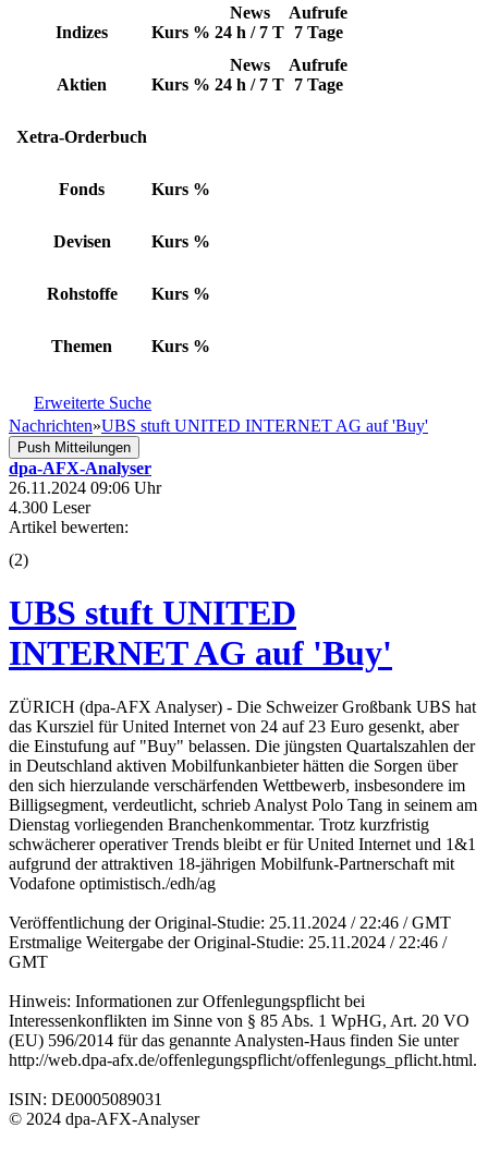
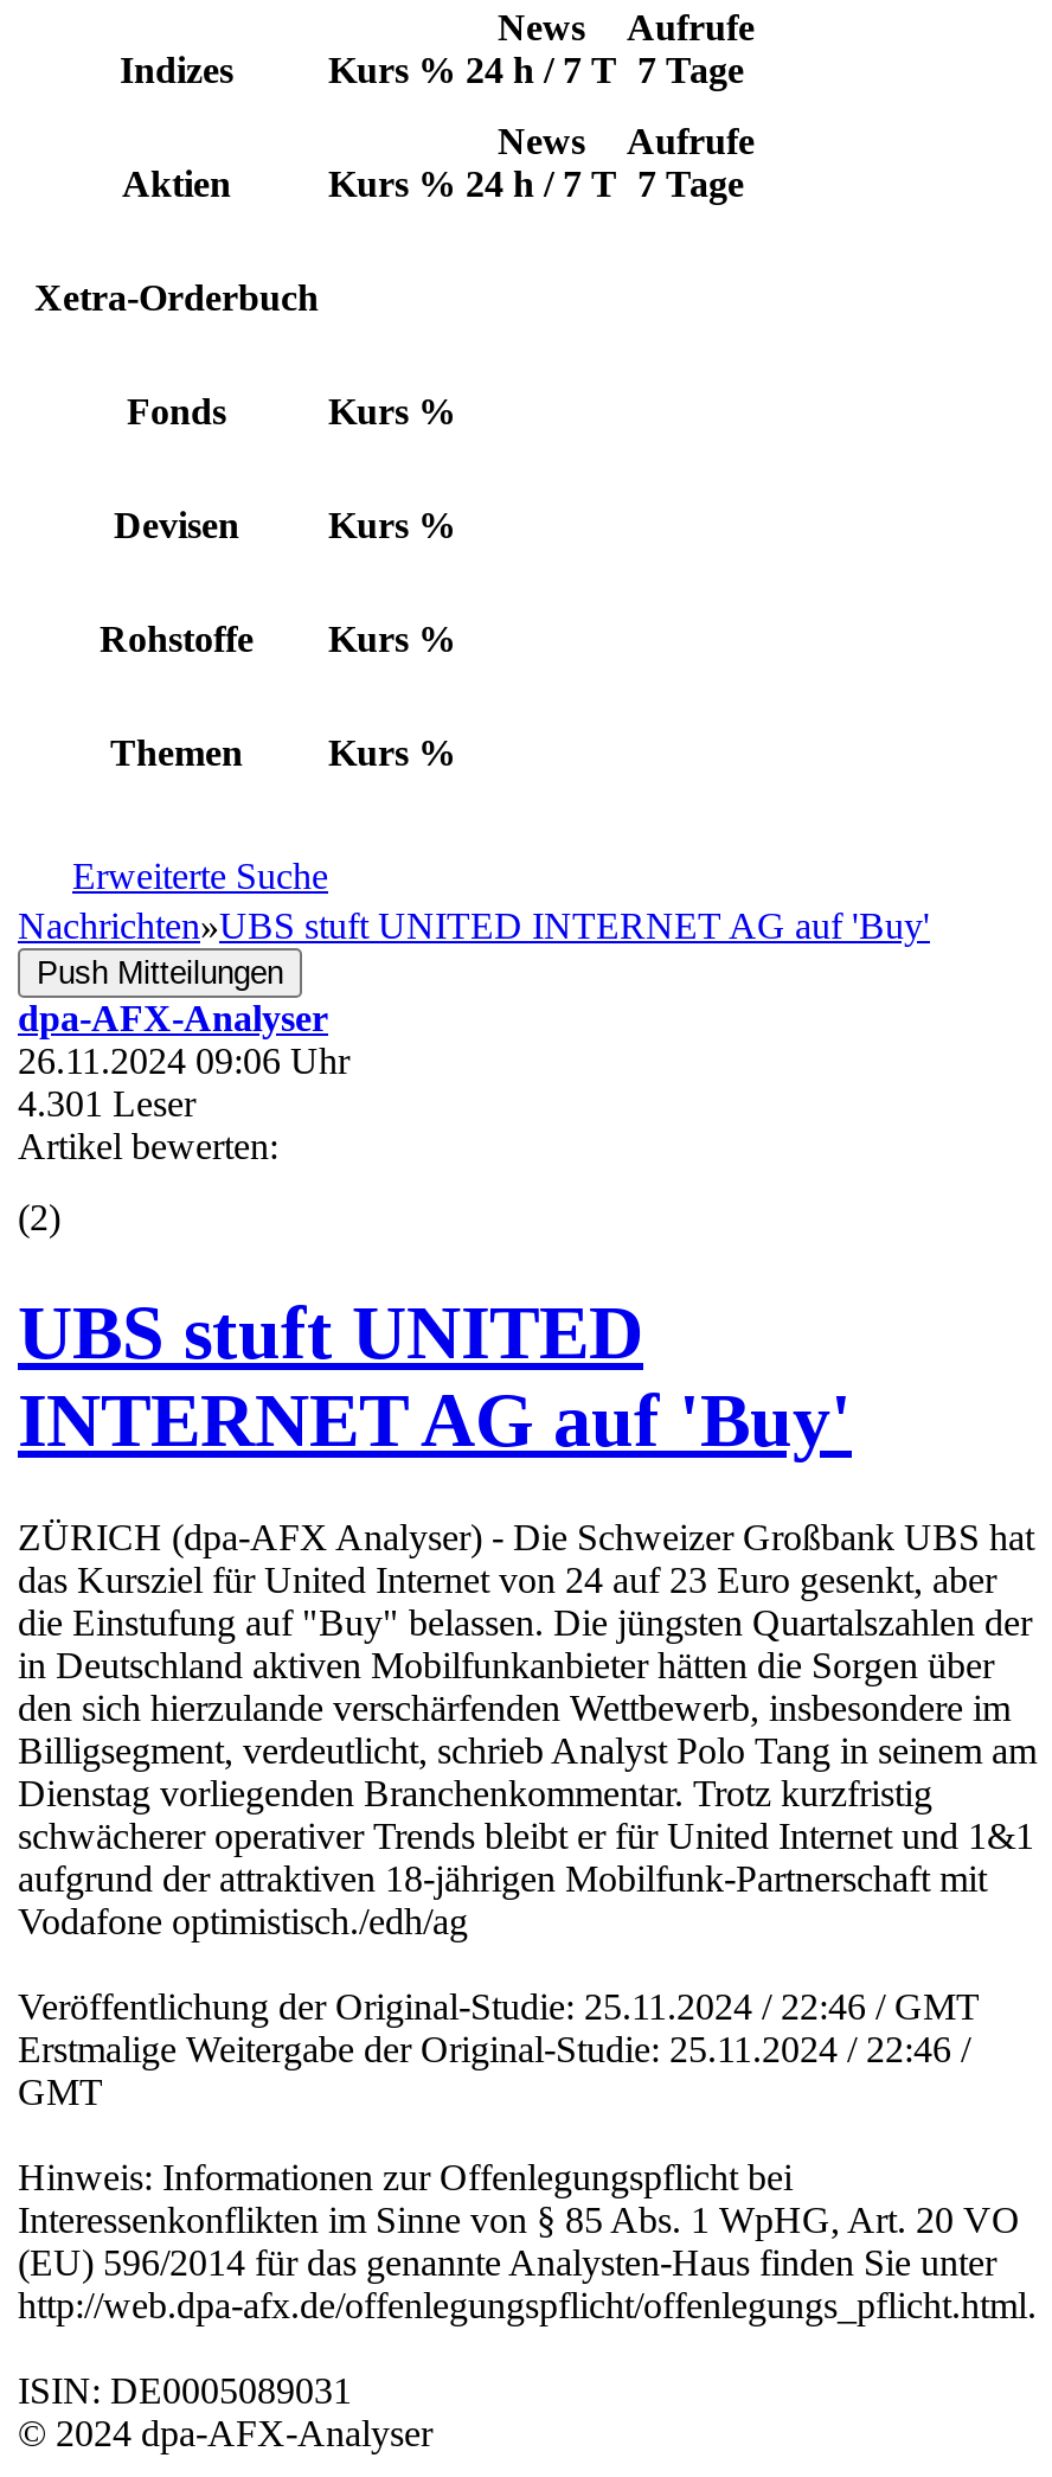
[9,498,90,517] 4.300 Leser -> [18,1083,195,1124] 4.301 Leser

